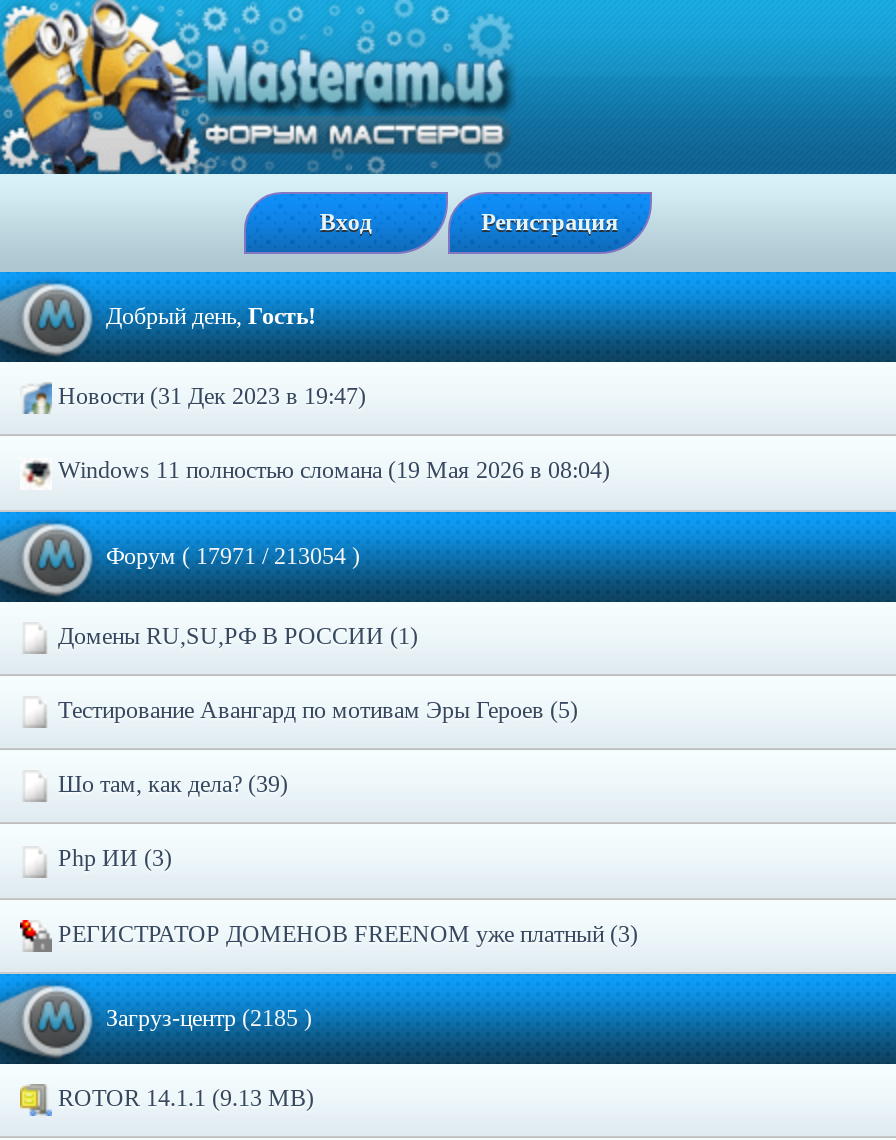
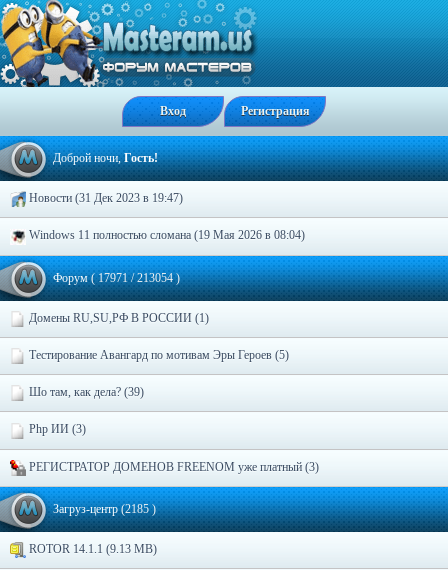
[106,302,316,330] Добрый день, Гость! -> [53,151,158,165] Доброй ночи, Гость!

